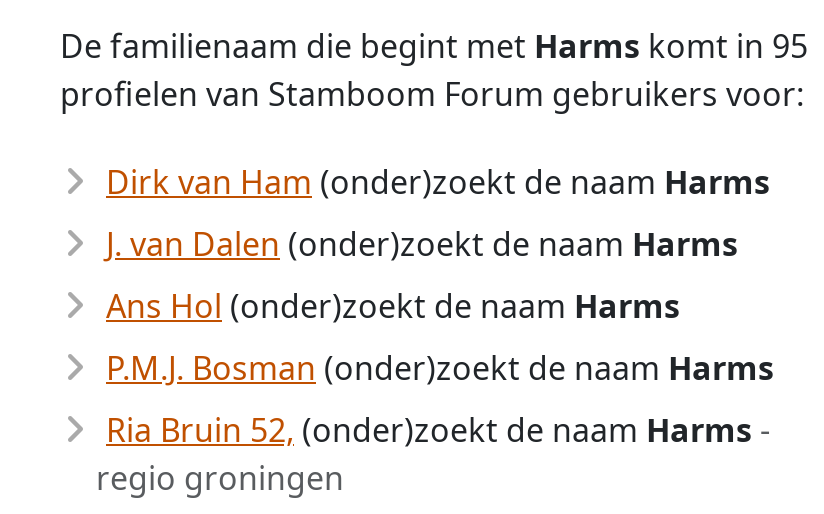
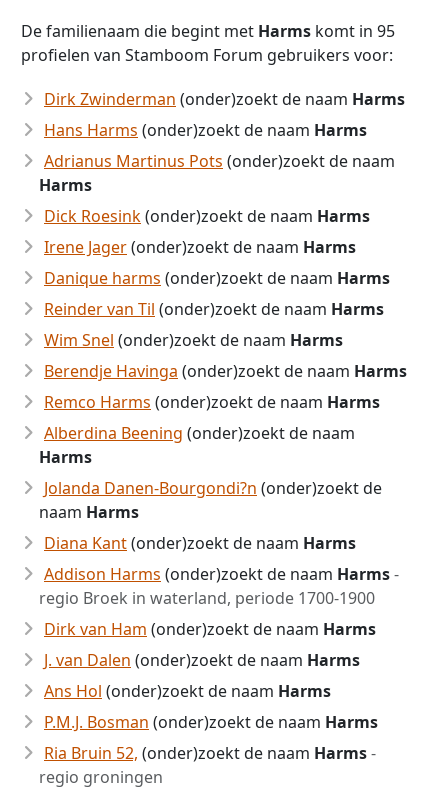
none -> [39,88,407,609] Dirk Zwinderman (onder)zoekt de naam Harms | Hans Harms (onder)zoekt de naam Harms | Adrianus Martinus Pots (onder)zoekt de naam | Harms | Dick Roesink (onder)zoekt de naam Harms | Irene Jager (onder)zoekt de naam Harms | Danique harms (onder)zoekt de naam Harms | Reinder van Til (onder)zoekt de naam Harms | Wim Snel (onder)zoekt de naam Harms | Berendje Havinga (onder)zoekt de naam Harms | Remco Harms (onder)zoekt de naam Harms | Alberdina Beening (onder)zoekt de naam | Harms | Jolanda Danen-Bourgondi?n (onder)zoekt de | naam Harms | Diana Kant (onder)zoekt de naam Harms | Addison Harms (onder)zoekt de naam Harms - | regio Broek in waterland, periode 1700-1900

